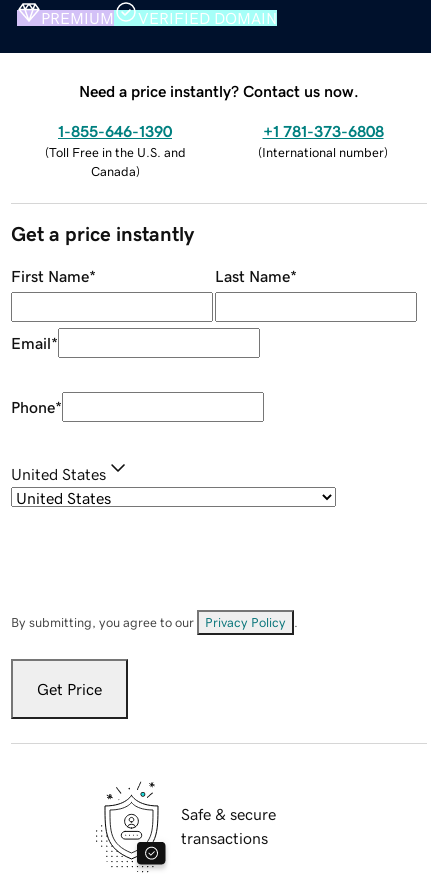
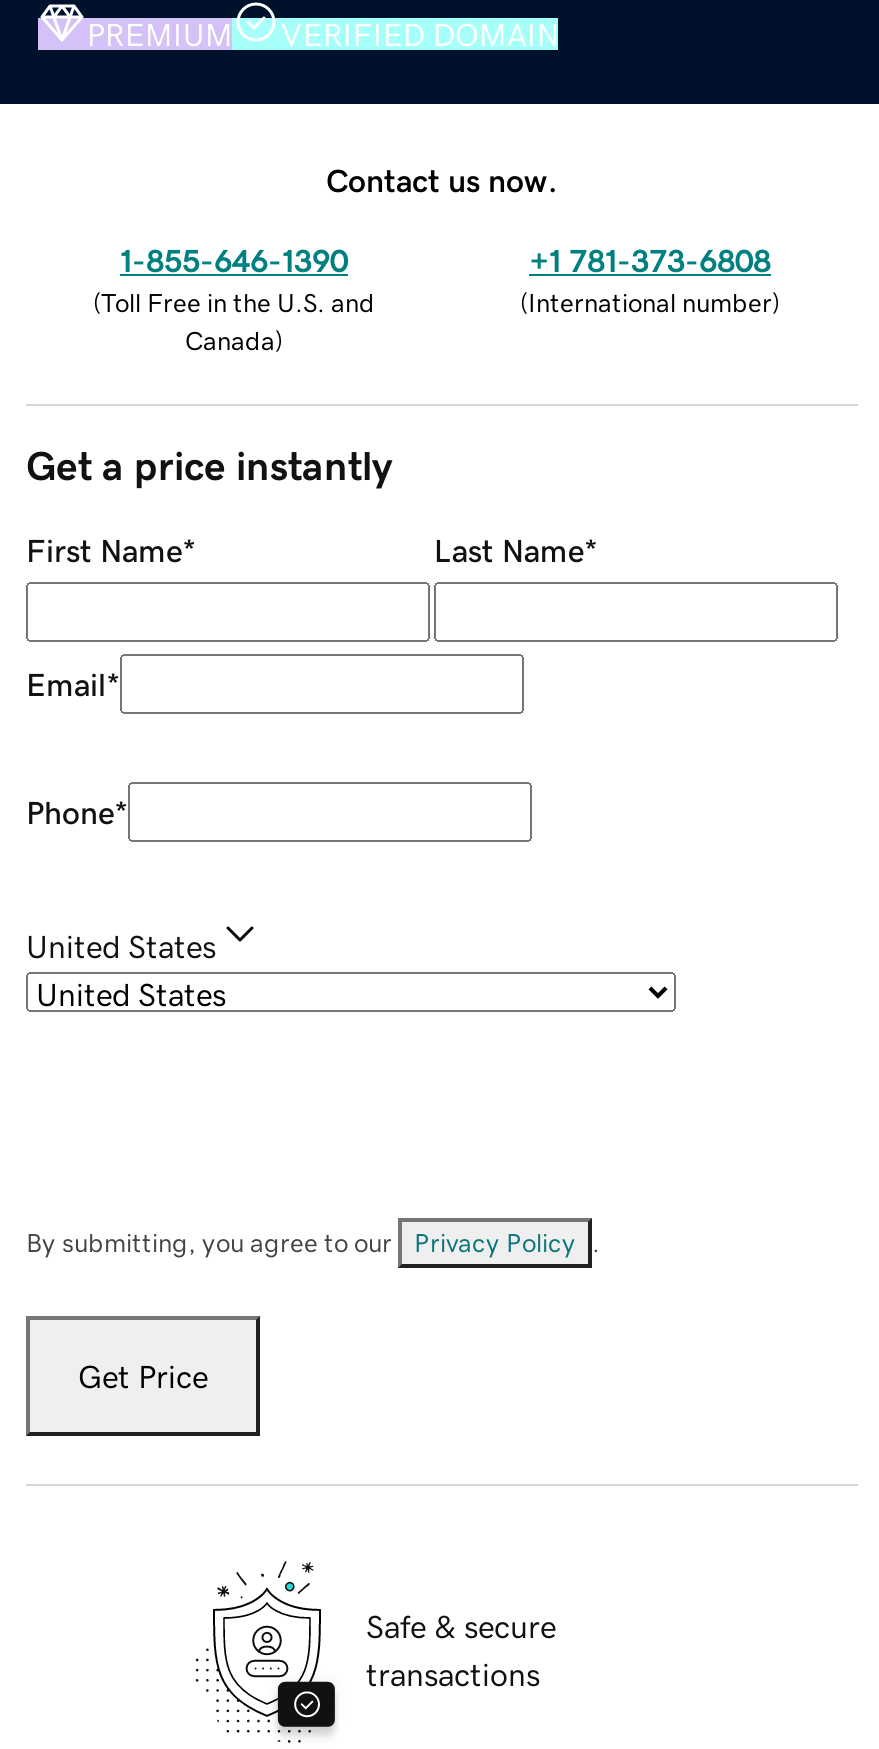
[79,83,359,99] Need a price instantly? Contact us now. -> [326,163,558,195] Contact us now.

